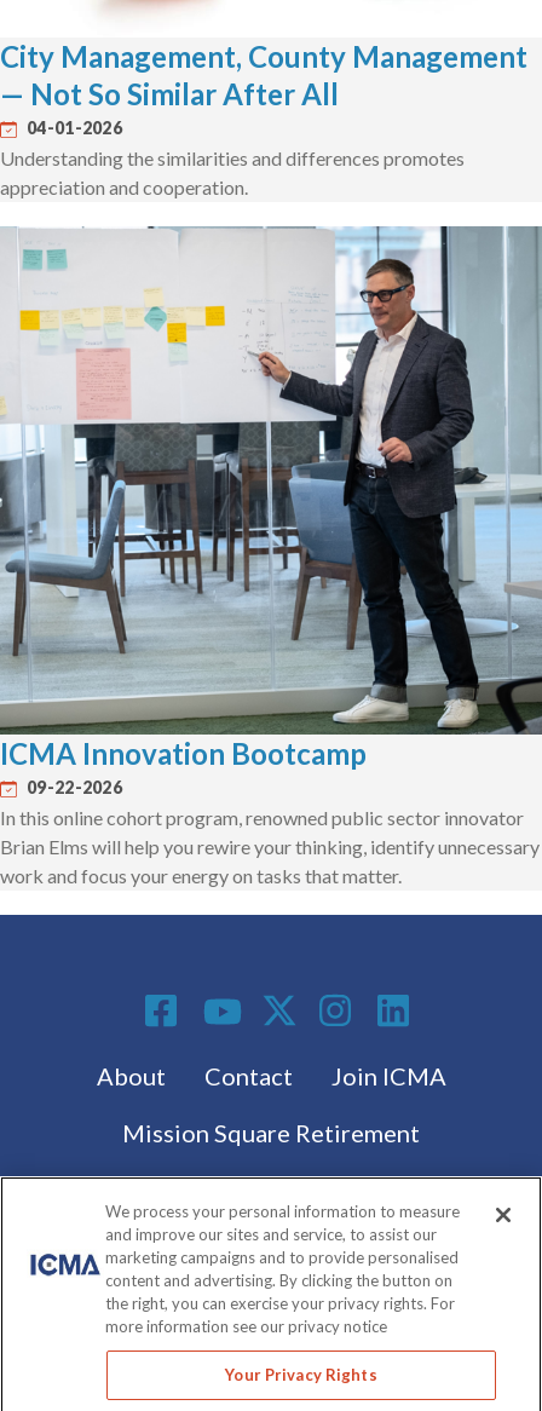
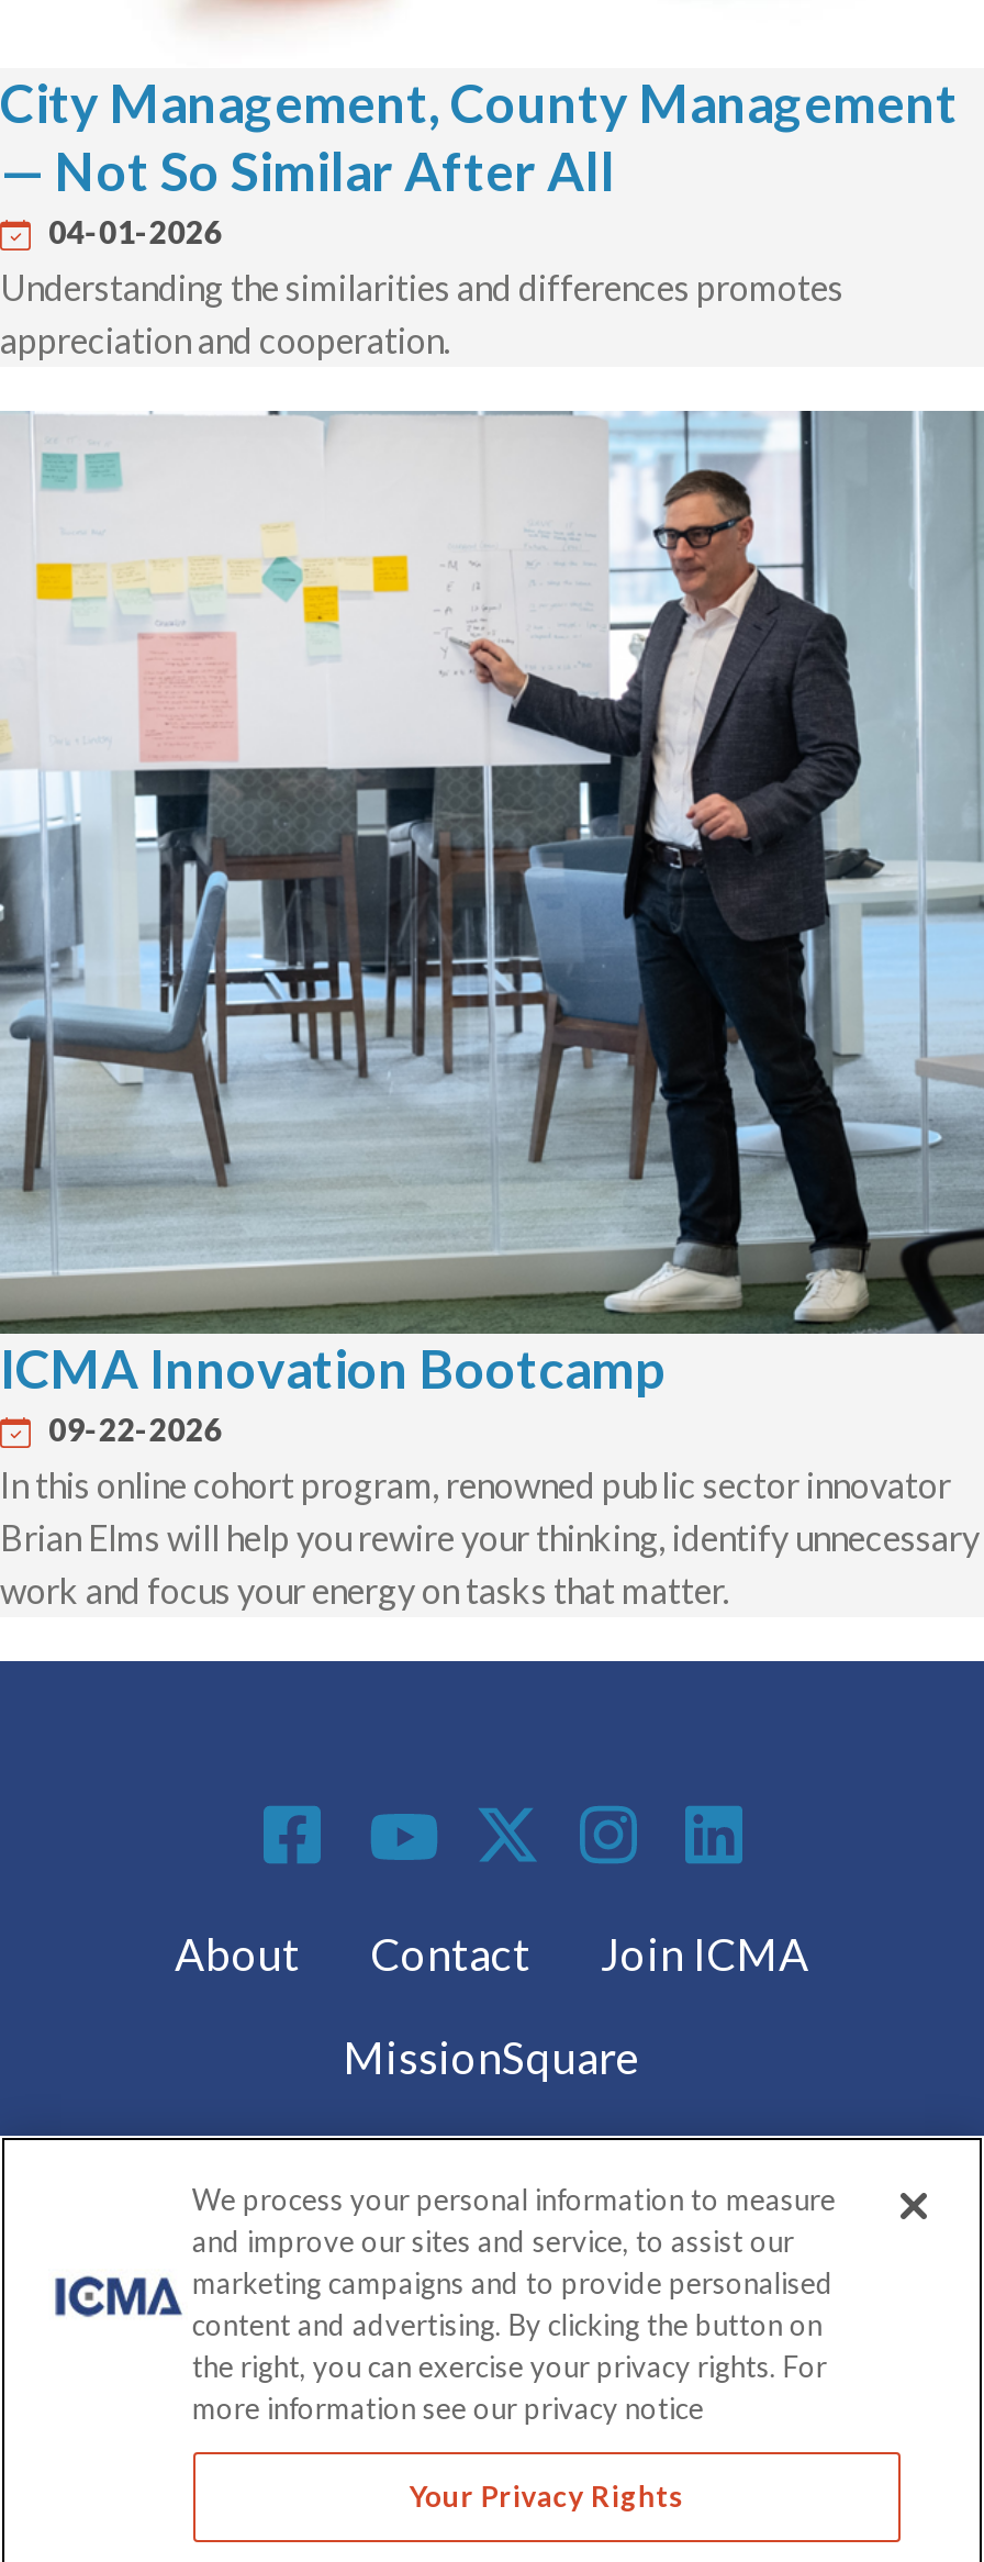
[122,1118,420,1147] Mission Square Retirement -> [344,2030,640,2083] MissionSquare

